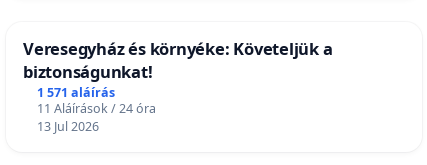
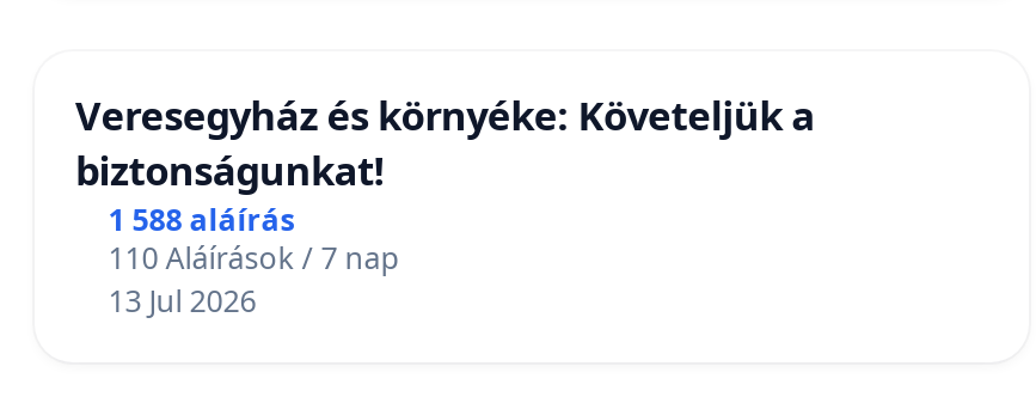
[37,84,115,101] 1 571 aláírás -> [108,199,295,240] 1 588 aláírás
[37,100,156,117] 11 Aláírások / 24 óra -> [108,237,400,278] 110 Aláírások / 7 nap

